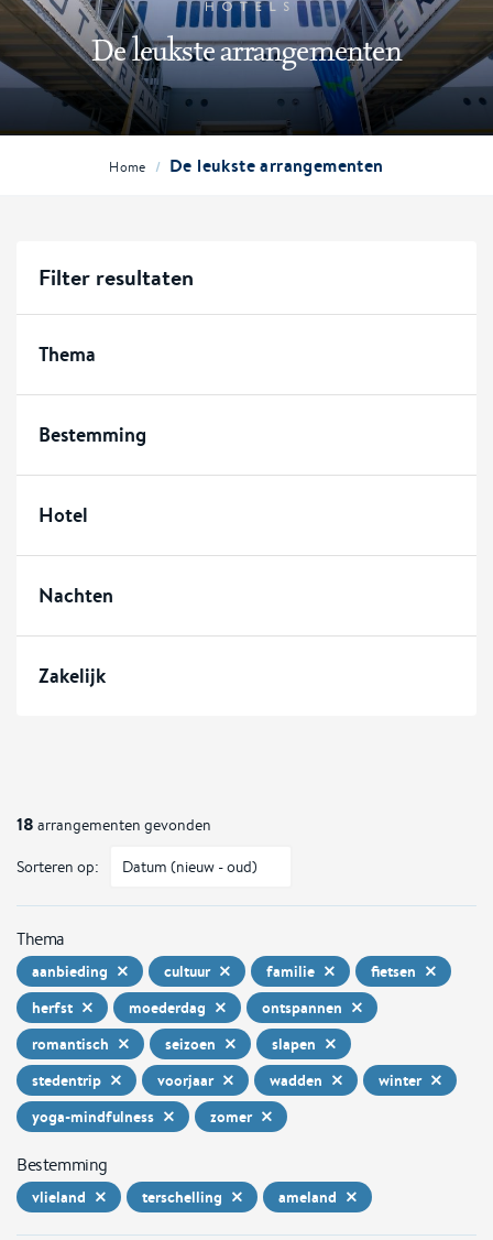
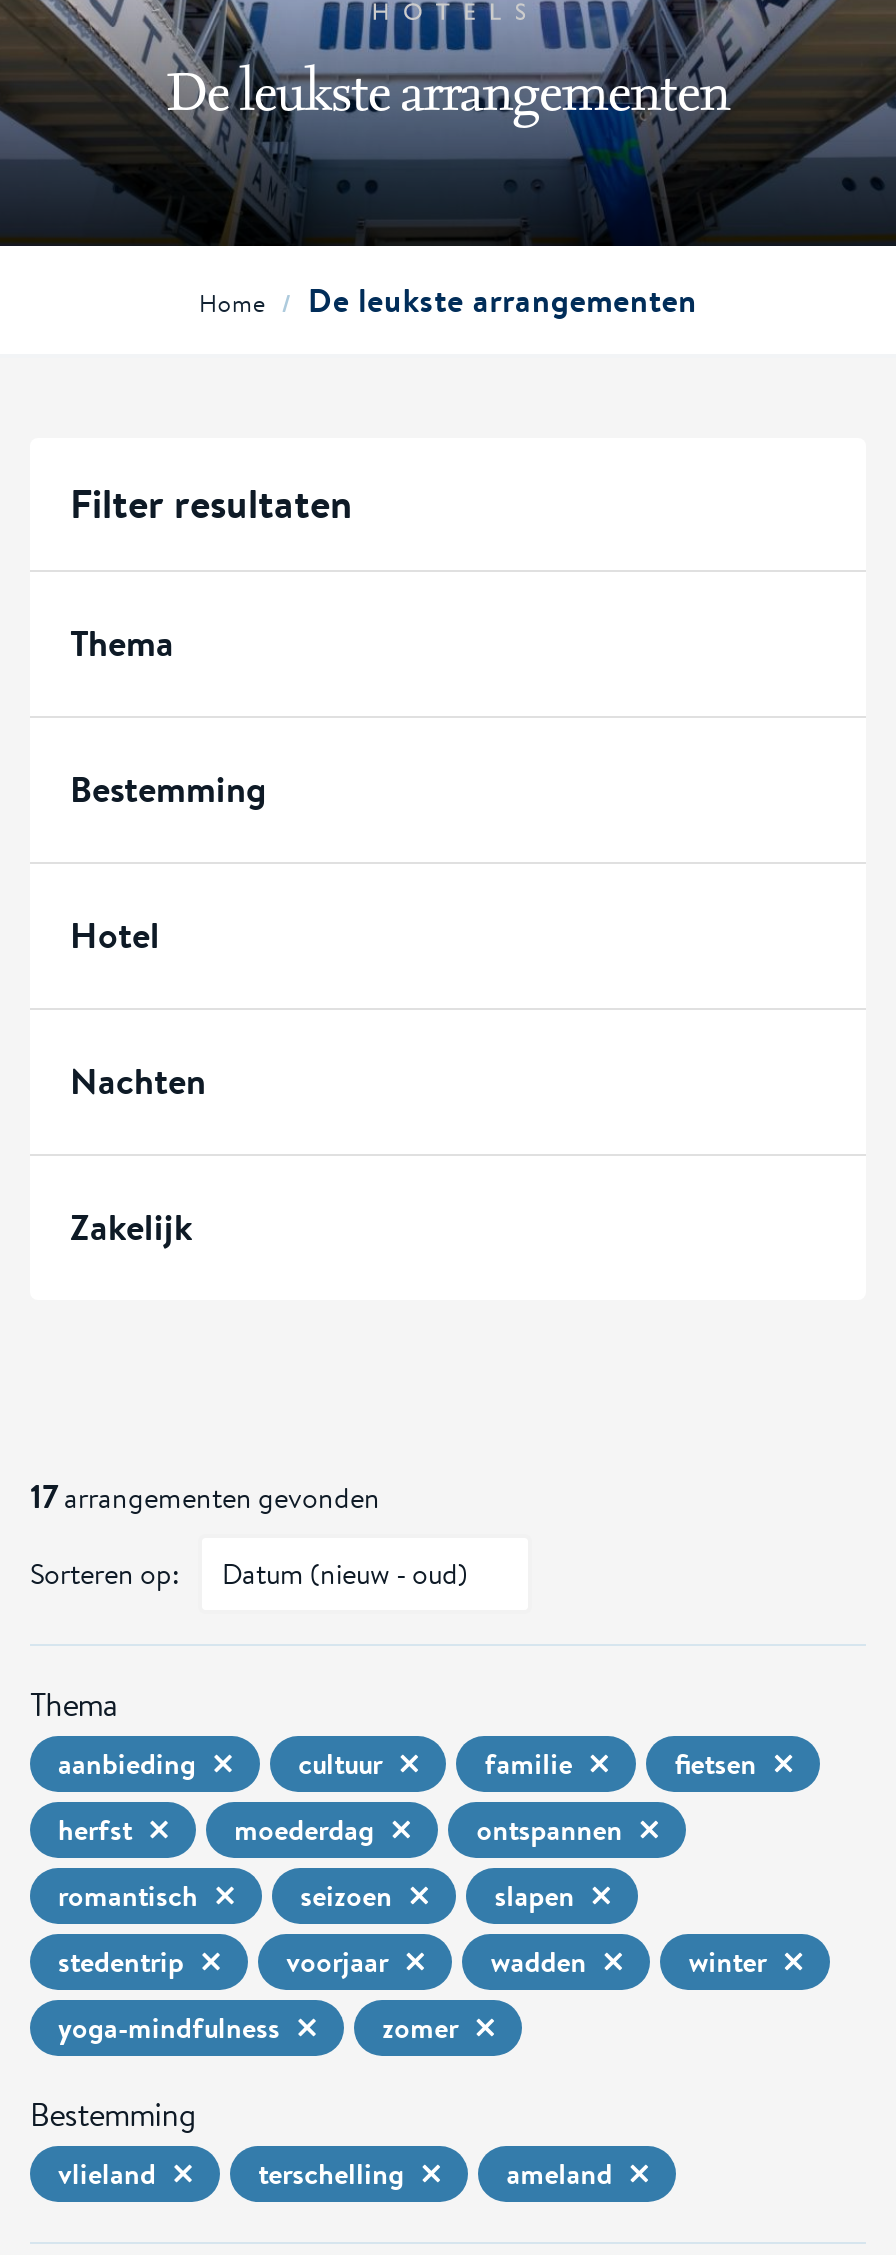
[17,812,211,836] 18arrangementen gevonden -> [30,1474,380,1518] 17arrangementen gevonden

